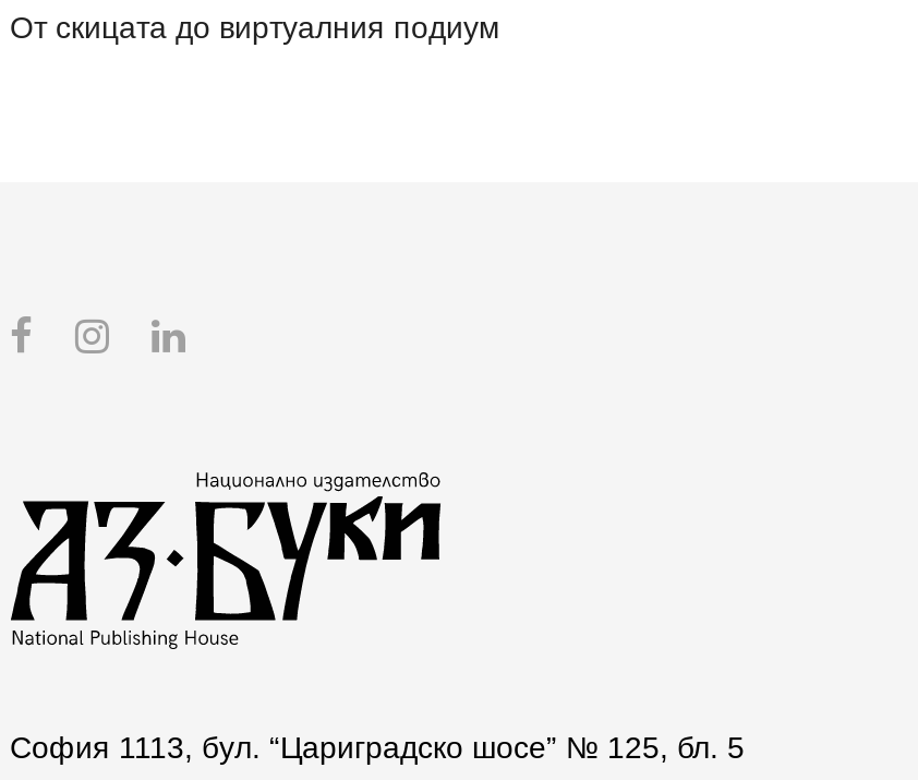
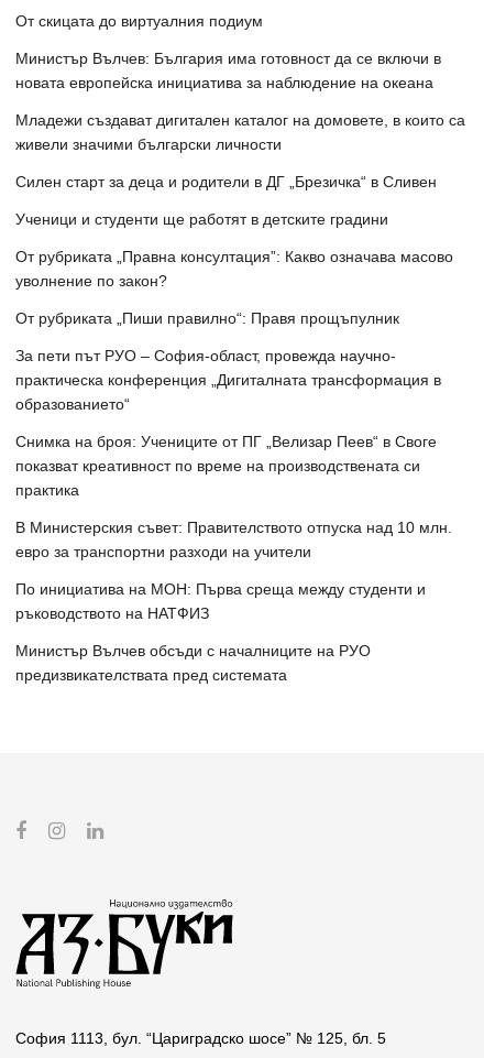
none -> [15,50,465,684] Министър Вълчев: България има готовност да се включи в | новата европейска инициатива за наблюдение на океана | Младежи създават дигитален каталог на домовете, в които са | живели значими български личности | Силен старт за деца и родители в ДГ „Брезичка“ в Сливен | Ученици и студенти ще работят в детските градини | От рубриката „Правна консултация”: Какво означава масово | уволнение по закон? | От рубриката „Пиши правилно“: Правя прощъпулник | За пети път РУО – София-област, провежда научно- | практическа конференция „Дигиталната трансформация в | образованието“ | Снимка на броя: Учениците от ПГ „Велизар Пеев“ в Своге | показват креативност по време на производствената си | практика | В Министерския съвет: Правителството отпуска над 10 млн. | евро за транспортни разходи на учители | По инициатива на МОН: Първа среща между студенти и | ръководството на НАТФИЗ | Министър Вълчев обсъди с началниците на РУО | предизвикателствата пред системата

